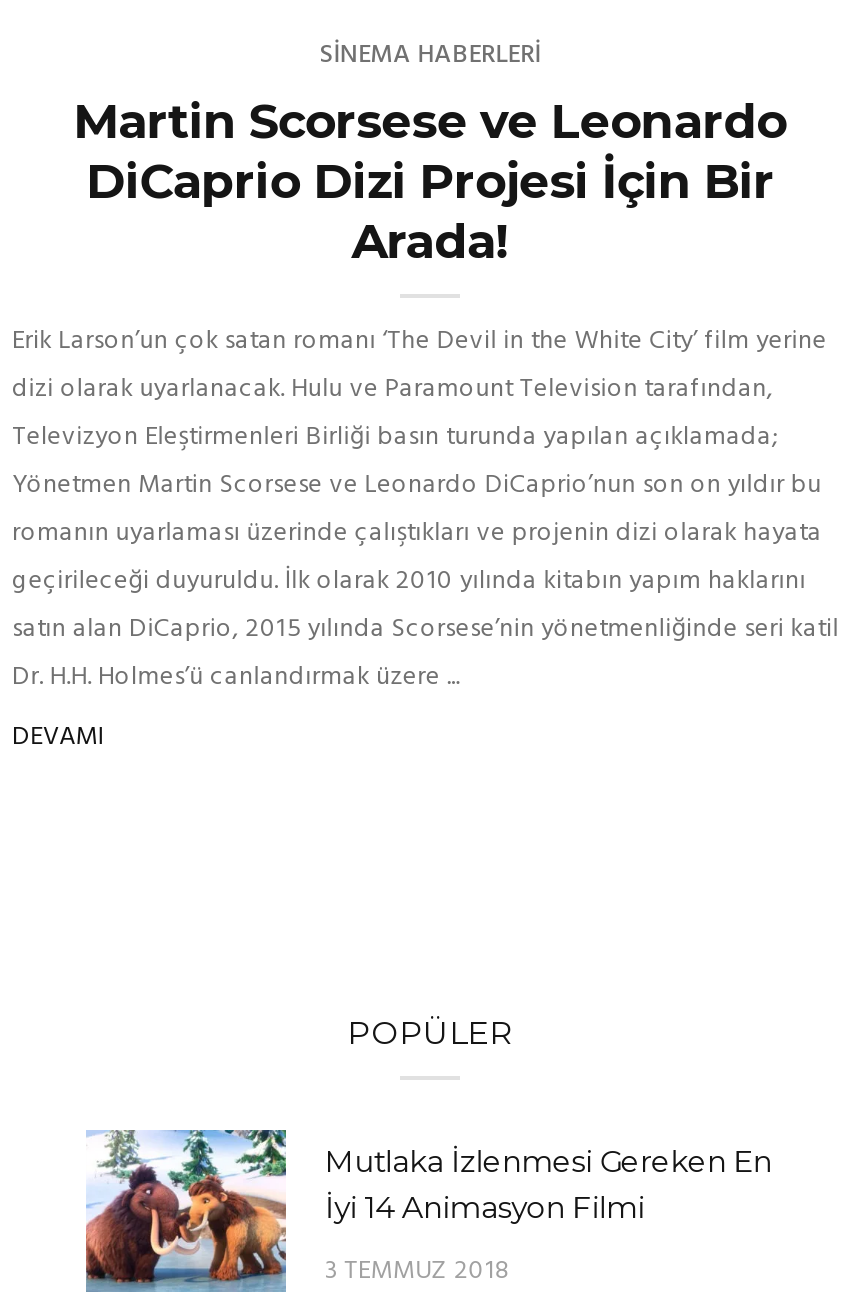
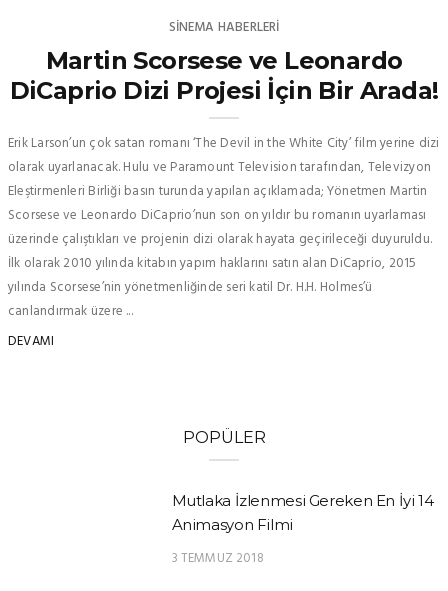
[84,1128,288,1294] [image] -> none

